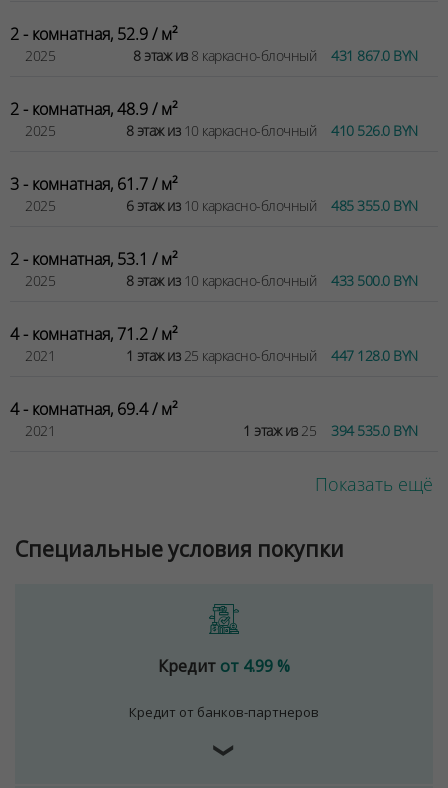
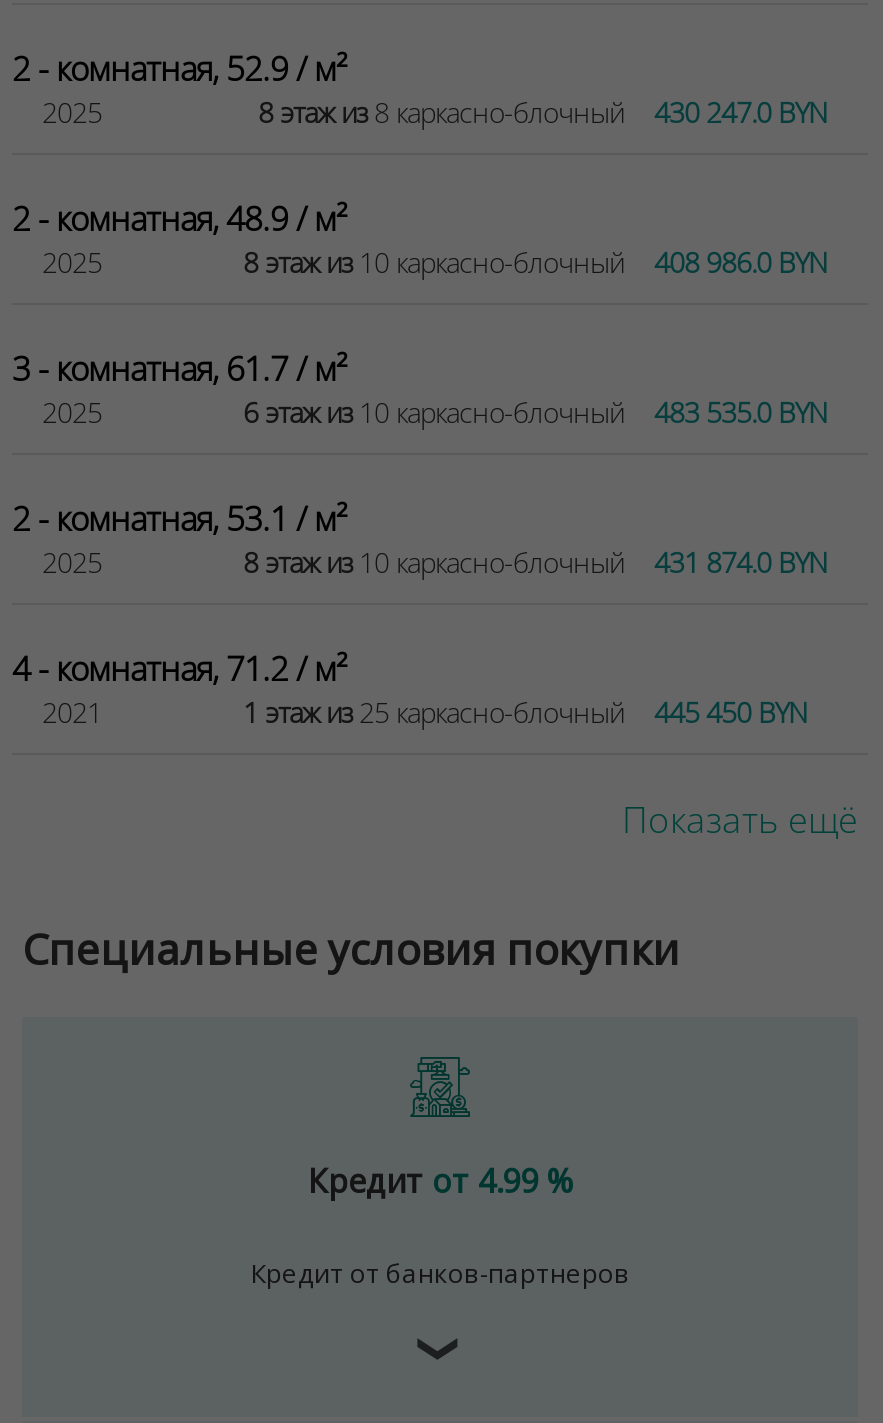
[133,46,417,65] 8 этаж из 8 каркасно-блочный 431 867.0 BYN -> [258,92,827,130] 8 этаж из 8 каркасно-блочный 430 247.0 BYN
[125,121,417,140] 8 этаж из 10 каркасно-блочный 410 526.0 BYN -> [243,242,827,280] 8 этаж из 10 каркасно-блочный 408 986.0 BYN
[125,196,417,215] 6 этаж из 10 каркасно-блочный 485 355.0 BYN -> [243,392,827,430] 6 этаж из 10 каркасно-блочный 483 535.0 BYN
[125,271,417,290] 8 этаж из 10 каркасно-блочный 433 500.0 BYN -> [243,542,827,580] 8 этаж из 10 каркасно-блочный 431 874.0 BYN
[10,346,417,440] 447 128.0 BYN | 4 - комнатная, 69.4 / м² | 2021 | 1 этаж из 25 | 394 535.0 BYN -> [654,692,807,730] 445 450 BYN

